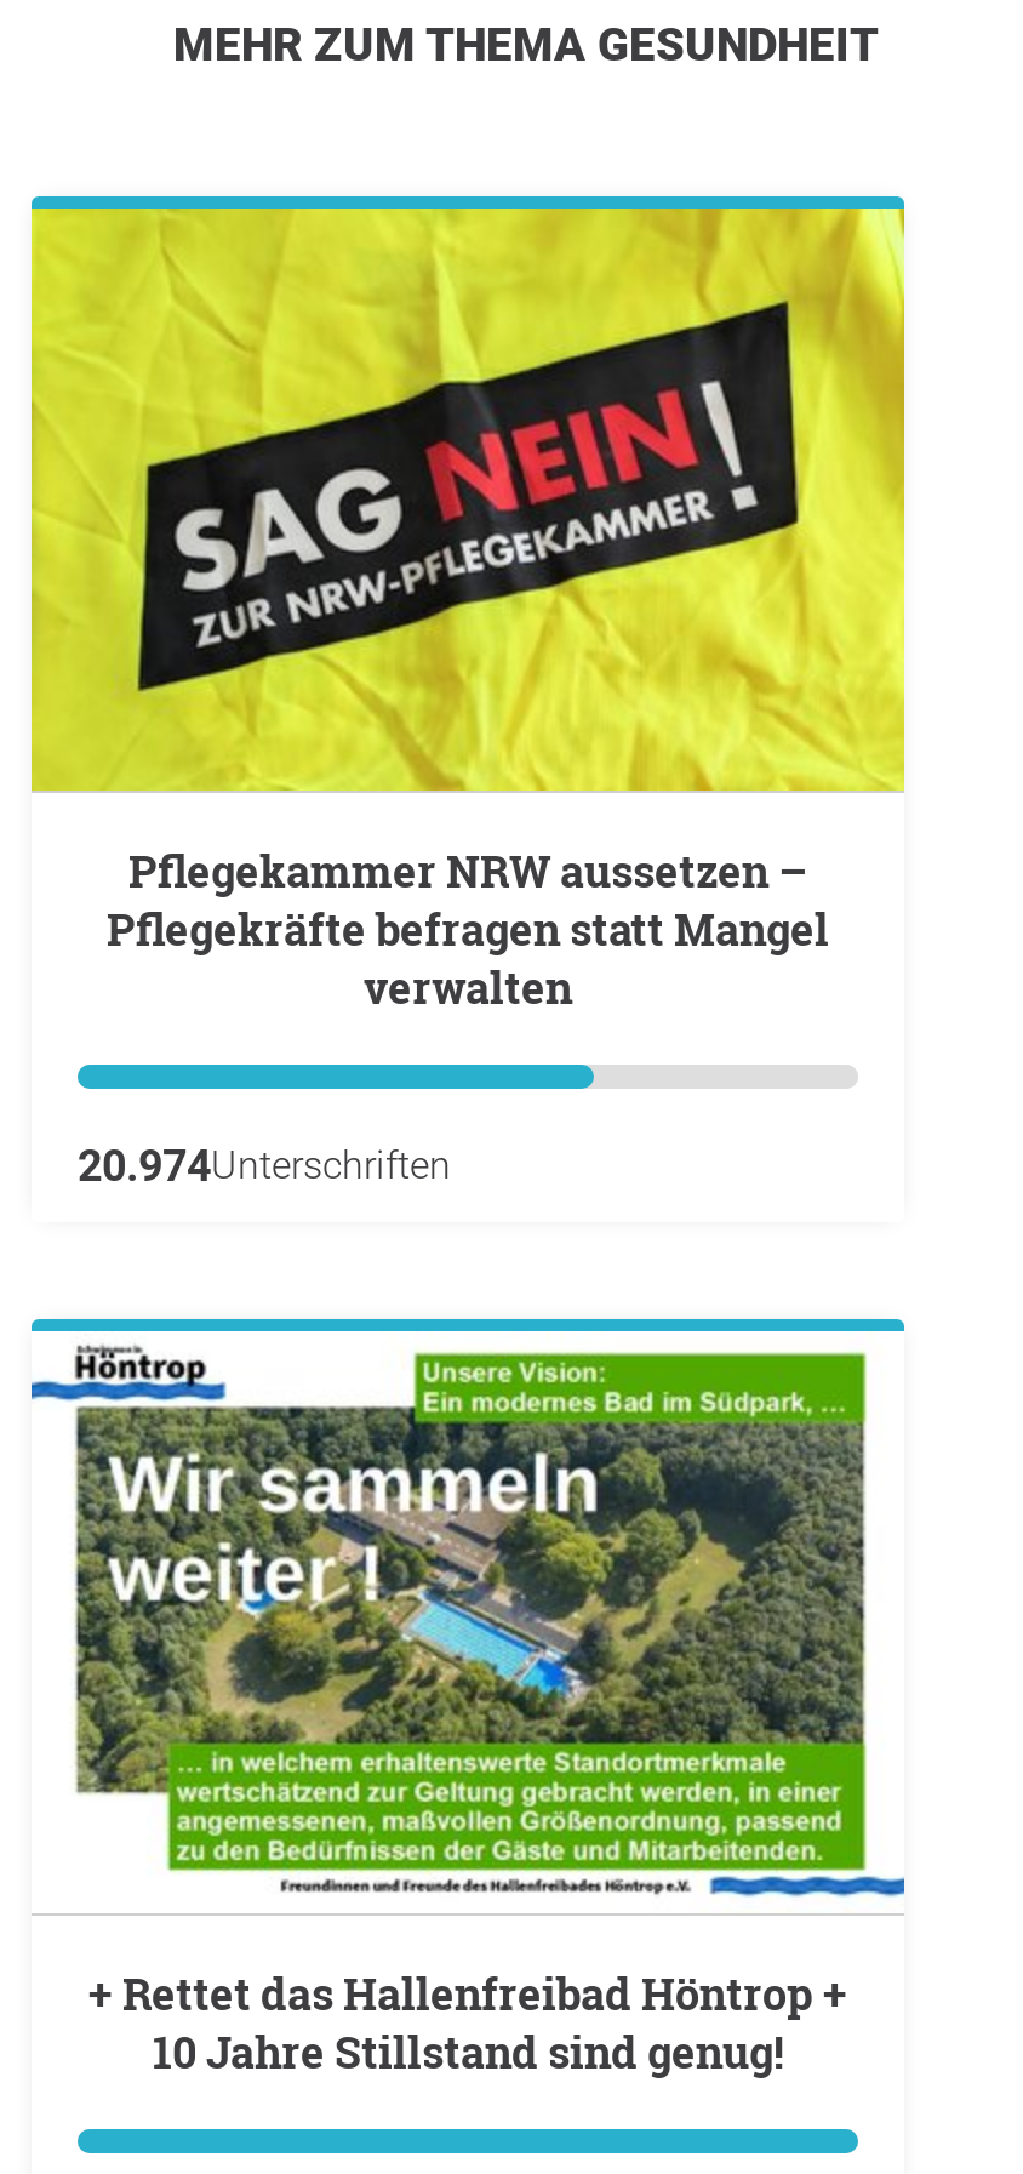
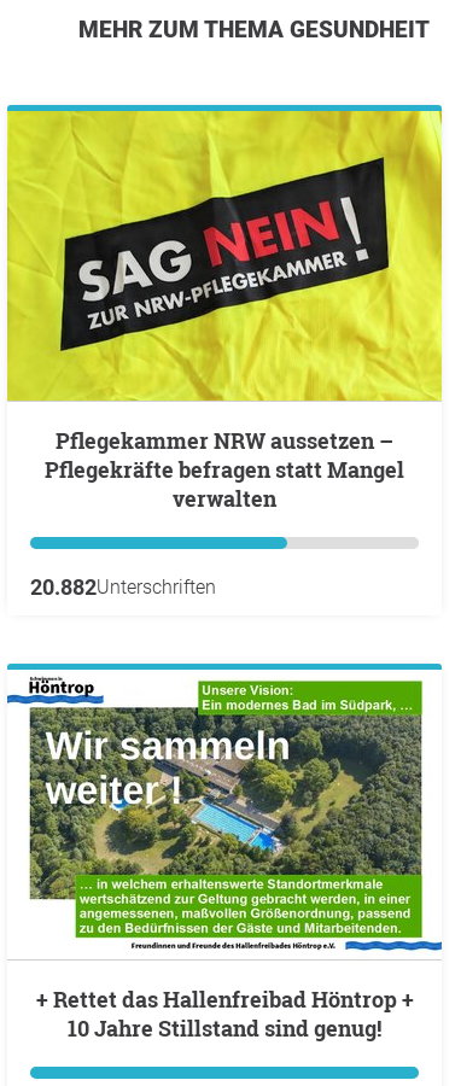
[78,1141,451,1192] 20.974Unterschriften -> [30,574,216,599] 20.882Unterschriften

